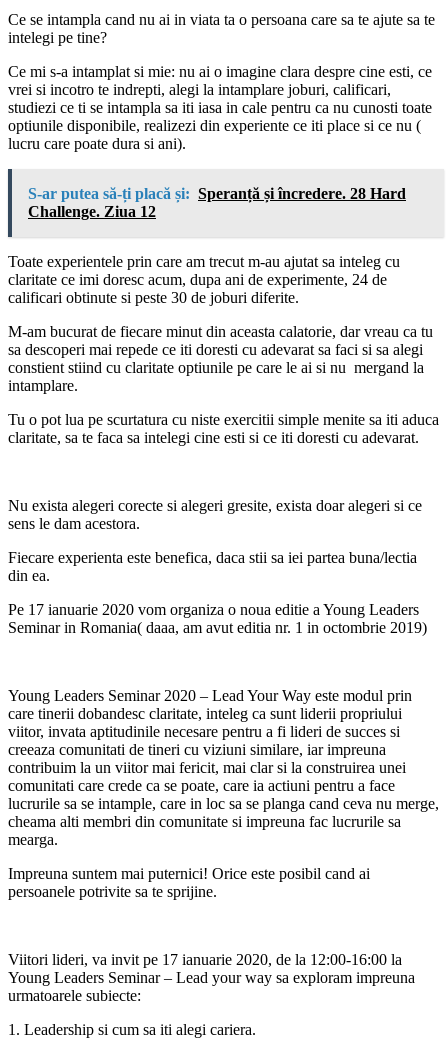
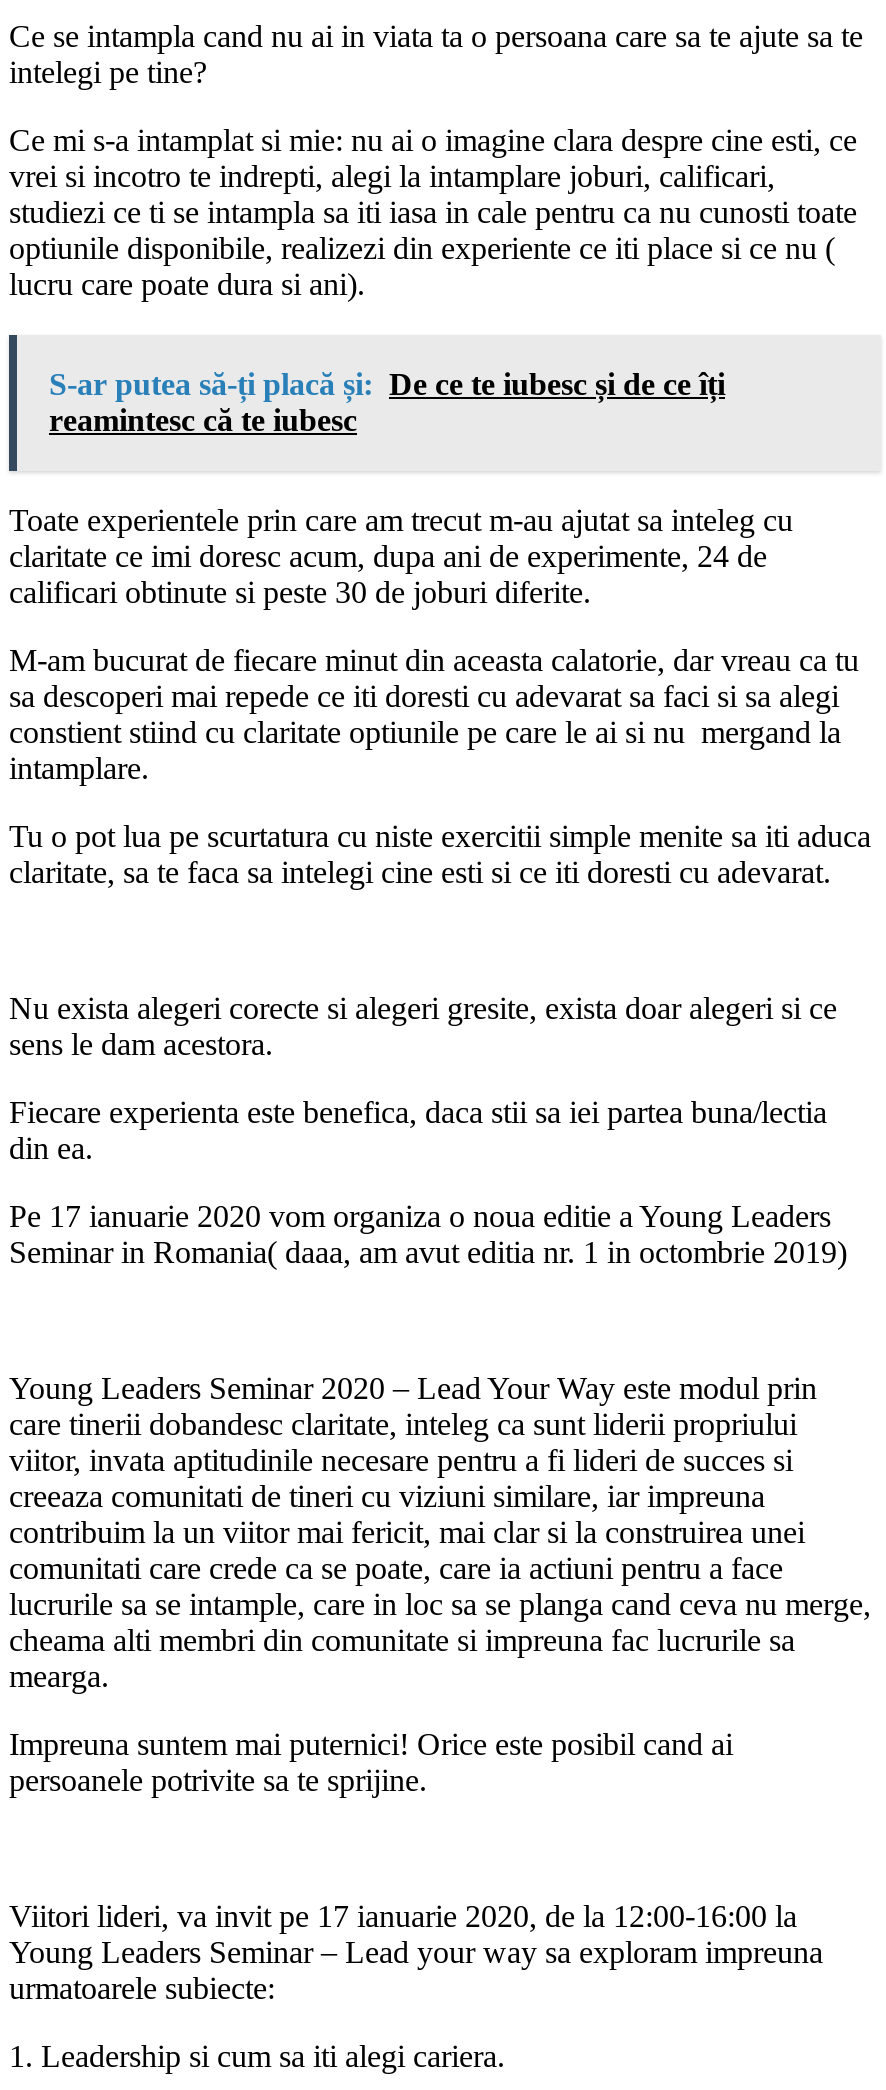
[28,185,406,220] S-ar putea să-ți placă și: Speranță și încredere. 28 Hard | Challenge. Ziua 12 -> [49,367,725,437] S-ar putea să-ți placă și: De ce te iubesc și de ce îți | reamintesc că te iubesc

